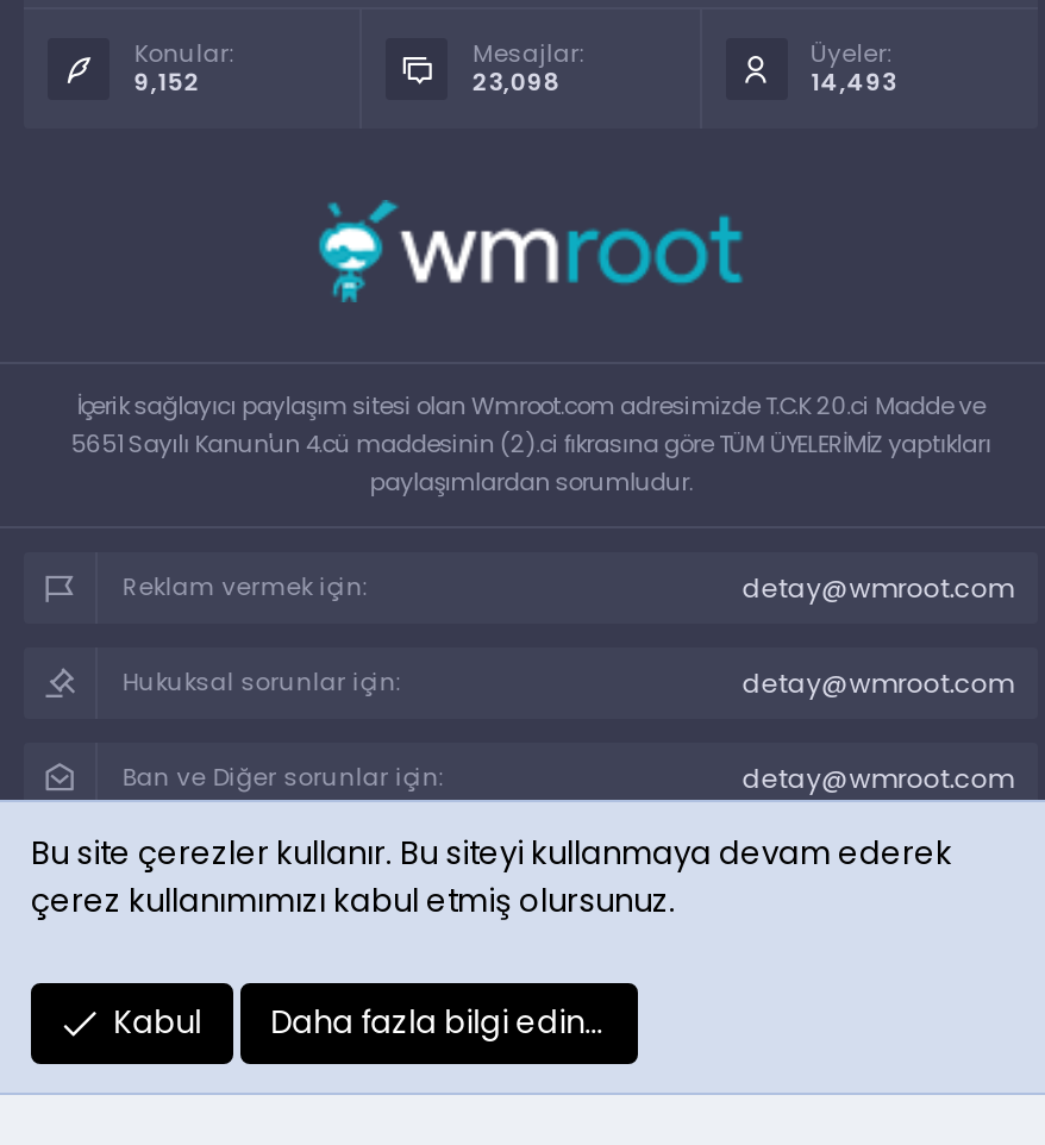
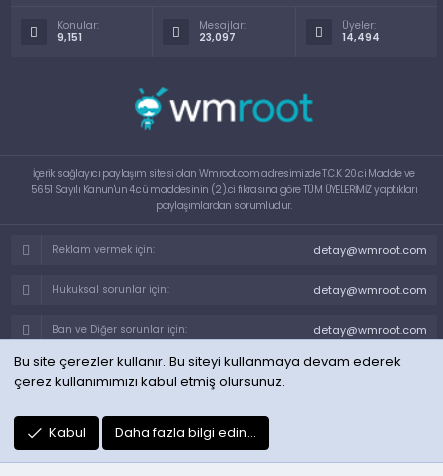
[134,65,200,100] 9,152 -> [57,30,82,45] 9,151
[472,65,560,100] 23,098 -> [199,30,236,45] 23,097
[811,65,896,100] 14,493 -> [342,30,380,45] 14,494

